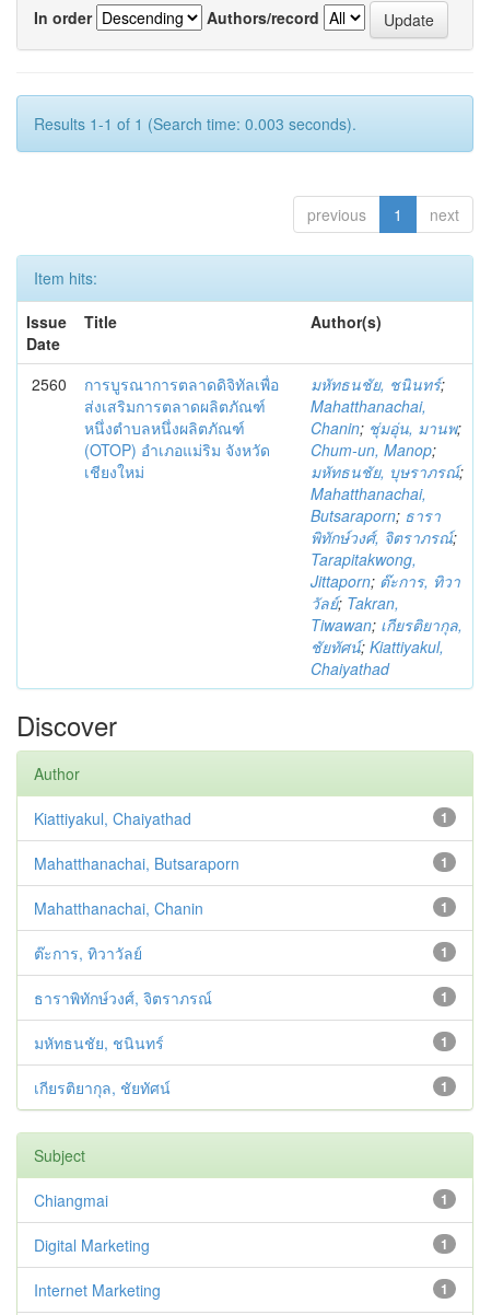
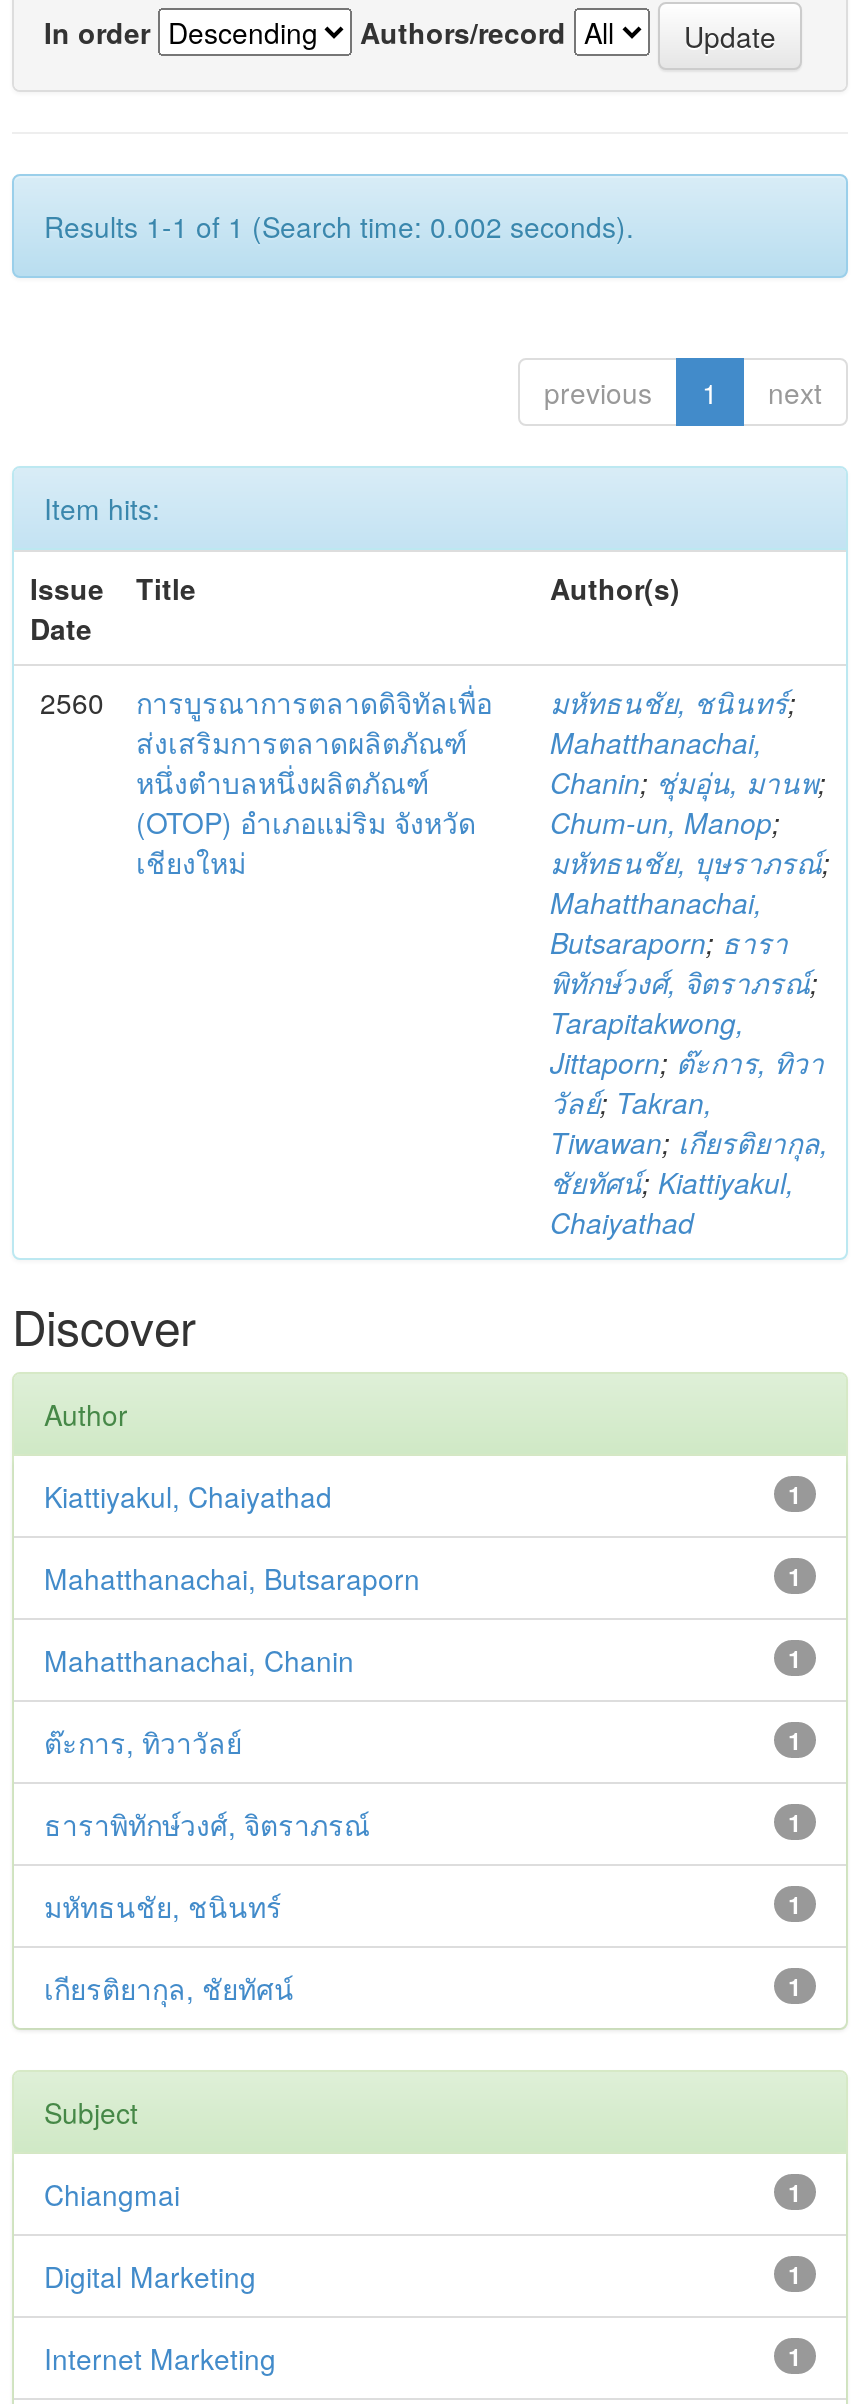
[34,113,356,135] Results 1-1 of 1 (Search time: 0.003 seconds). -> [44,206,634,246] Results 1-1 of 1 (Search time: 0.002 seconds).

